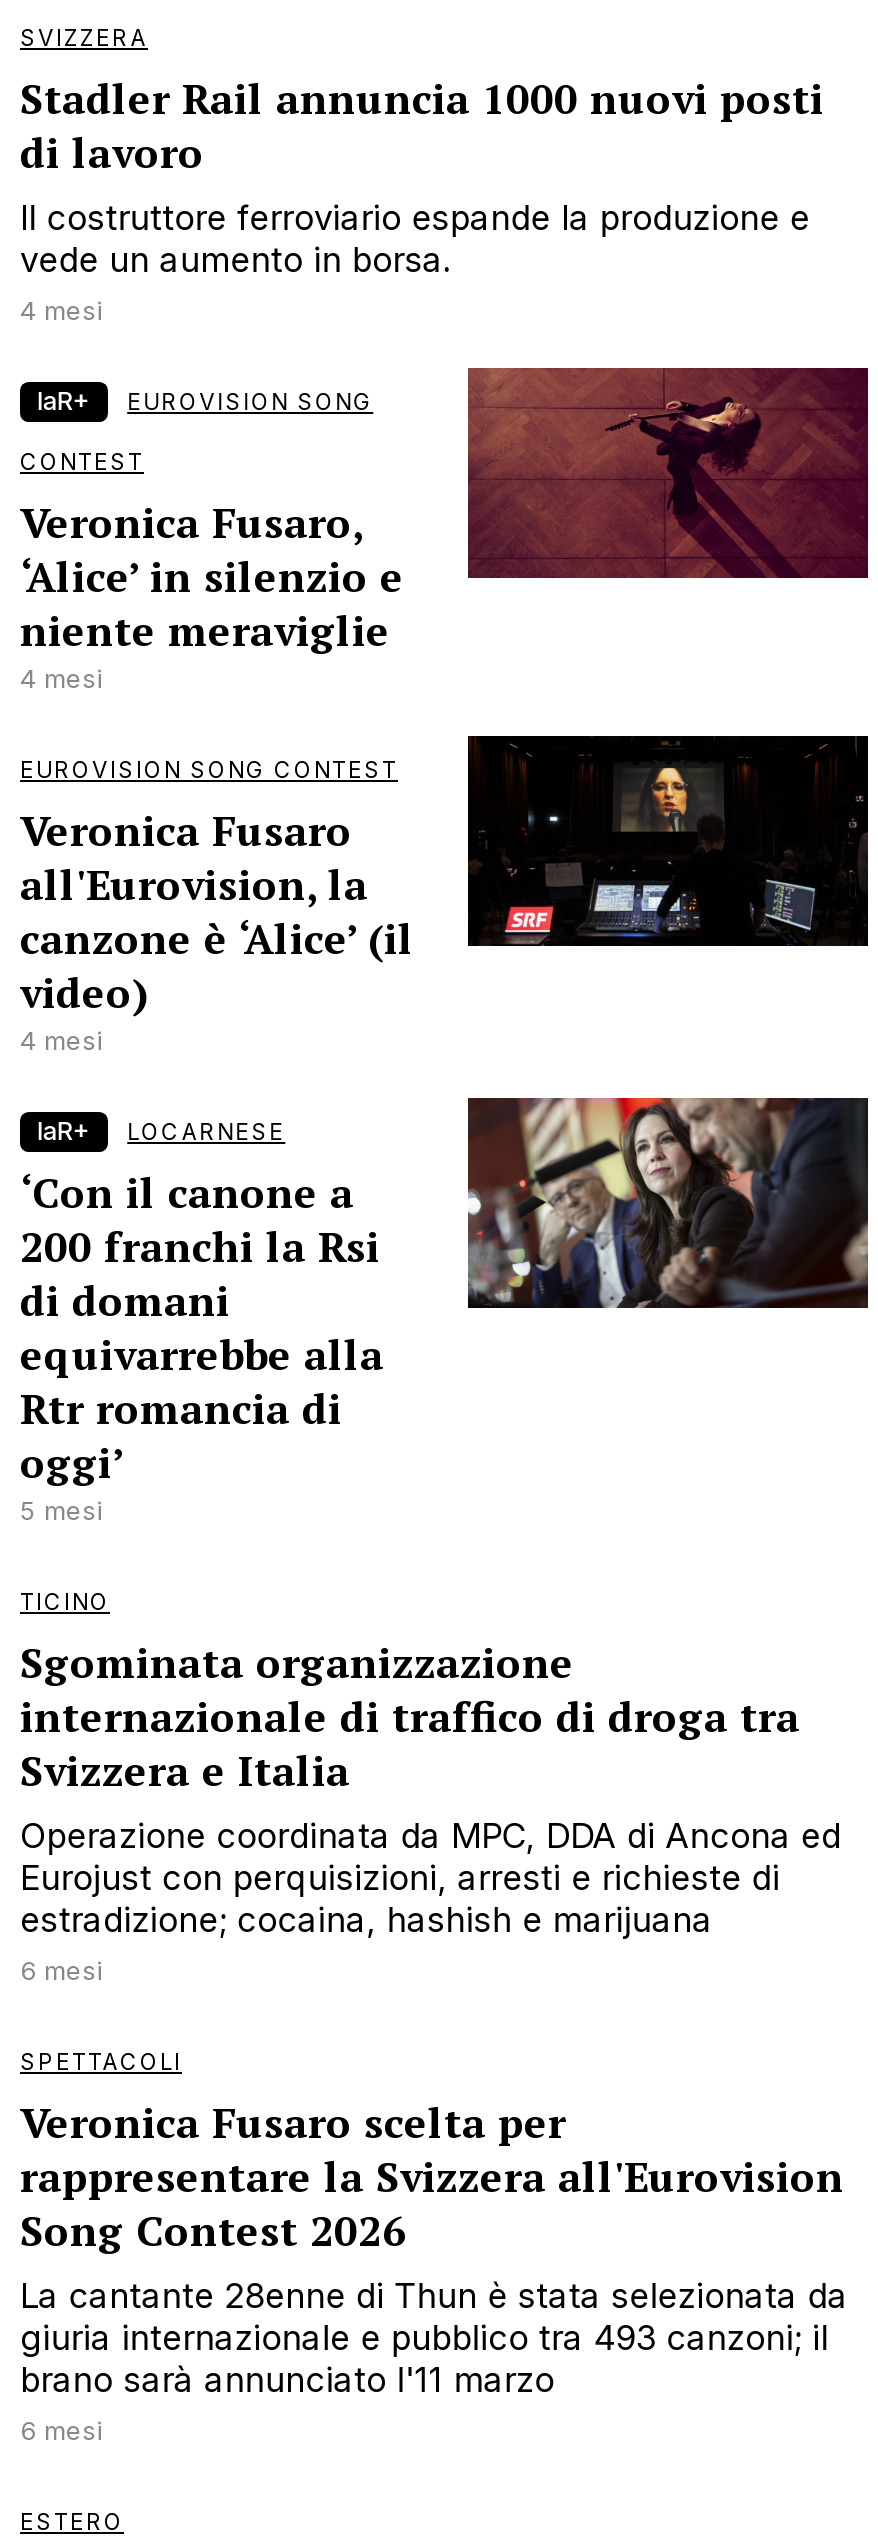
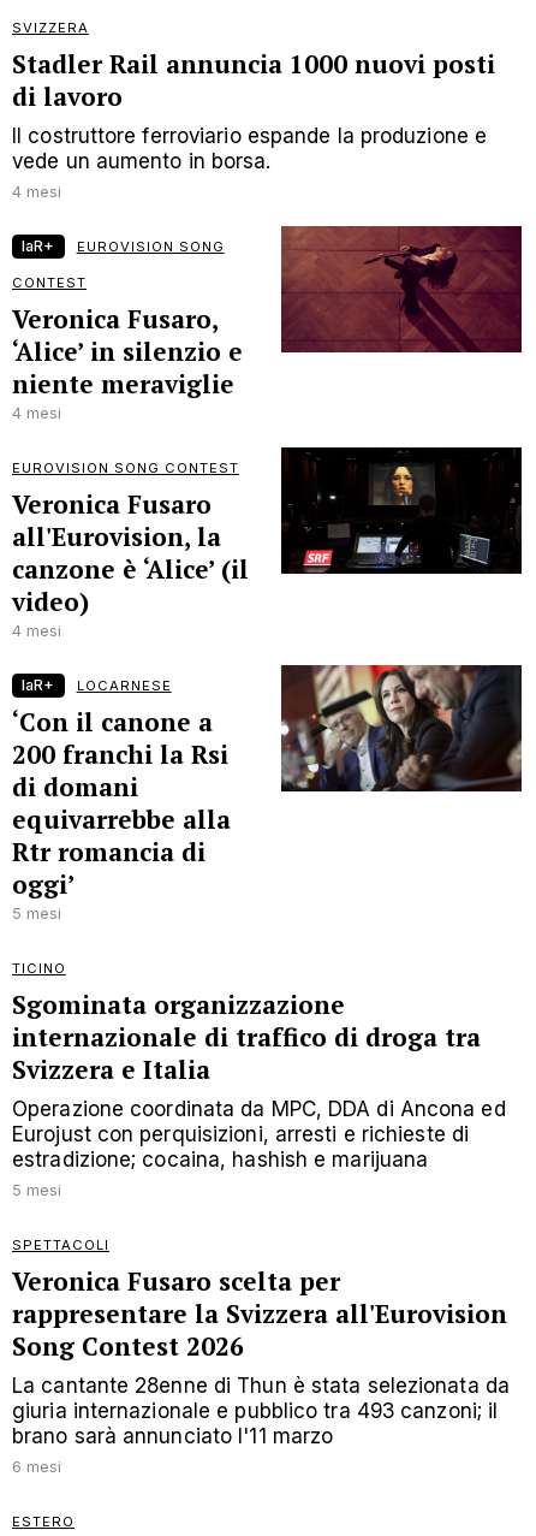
[20,1956,102,1986] 6 mesi -> [12,1181,61,1199] 5 mesi

